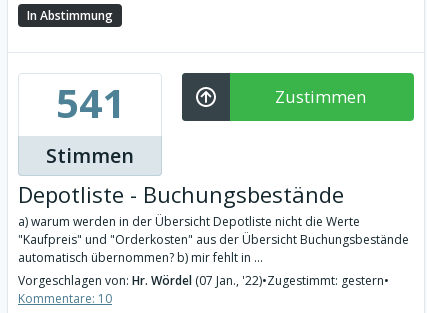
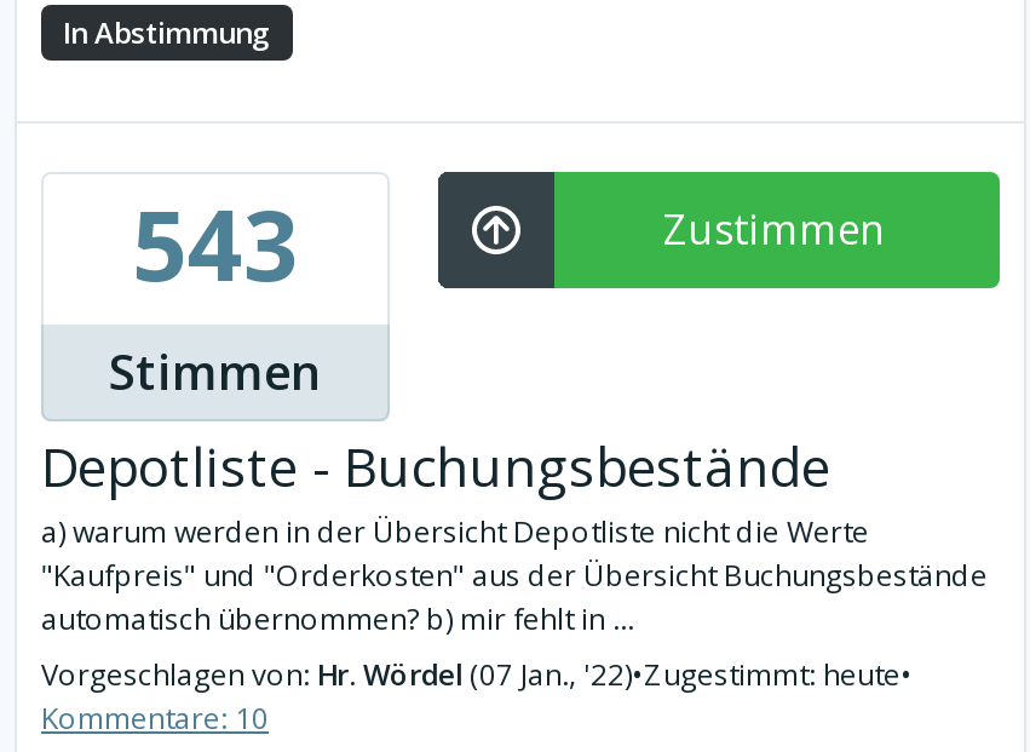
[55,75,124,130] 541 -> [132,177,299,310] 543
[18,272,389,289] Vorgeschlagen von: Hr. Wördel (07 Jan., '22)•Zugestimmt: gestern• -> [41,654,913,695] Vorgeschlagen von: Hr. Wördel (07 Jan., '22)•Zugestimmt: heute•

